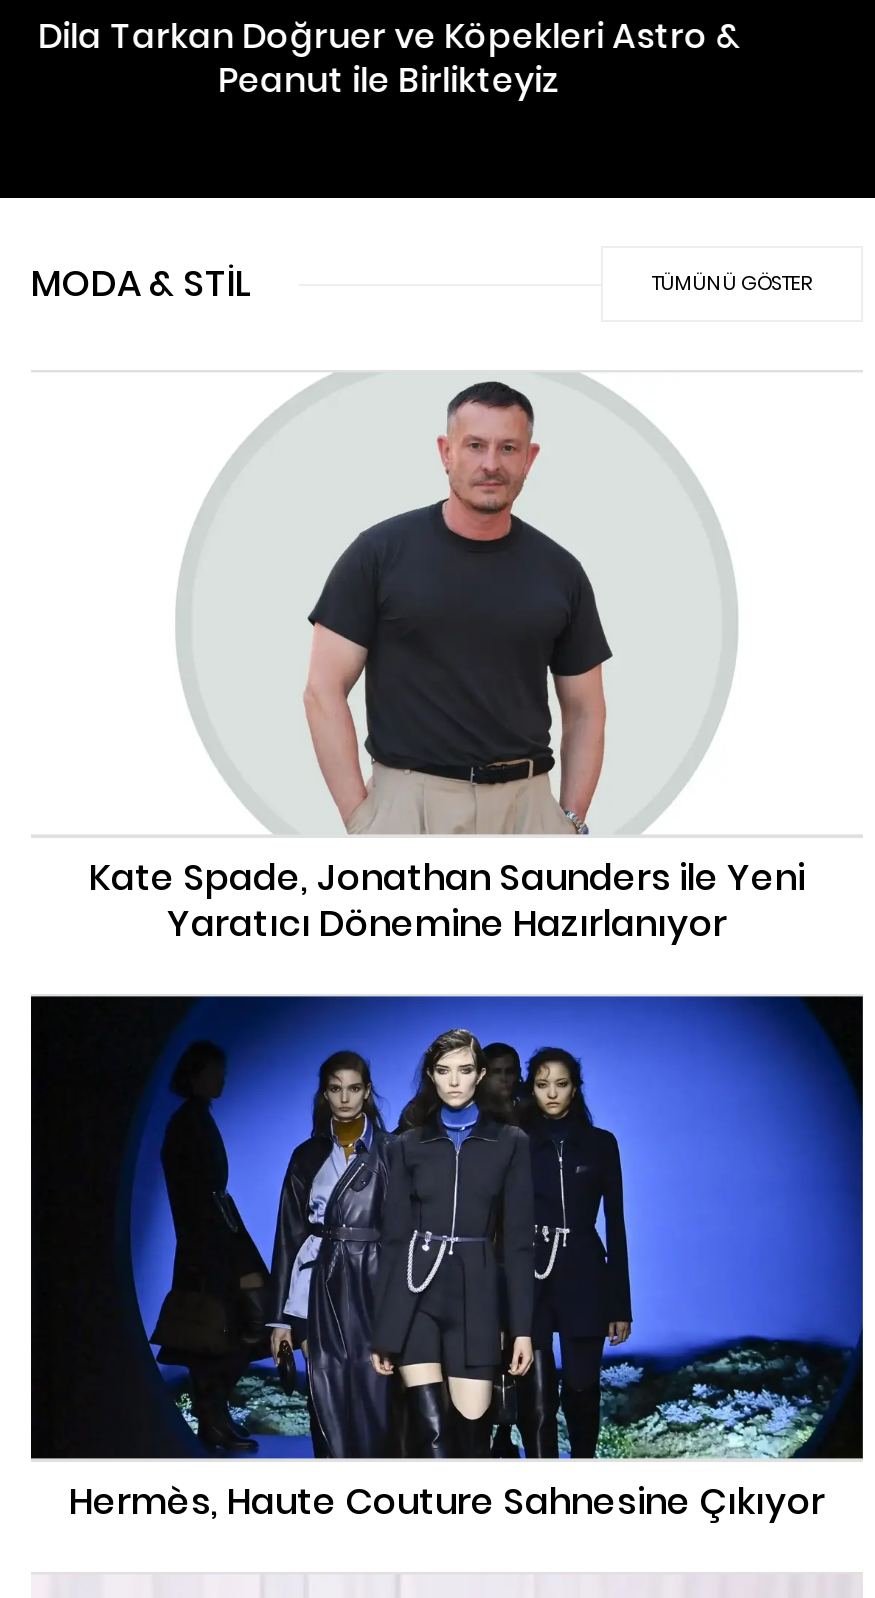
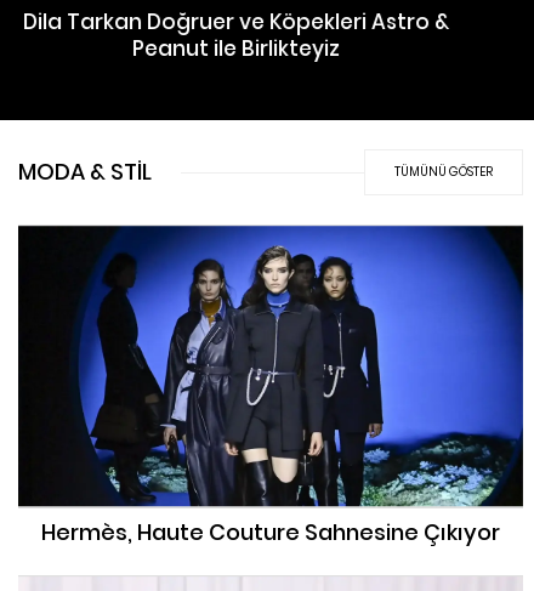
[31,372,863,947] [image] | Kate Spade, Jonathan Saunders ile Yeni | Yaratıcı Dönemine Hazırlanıyor -> none

